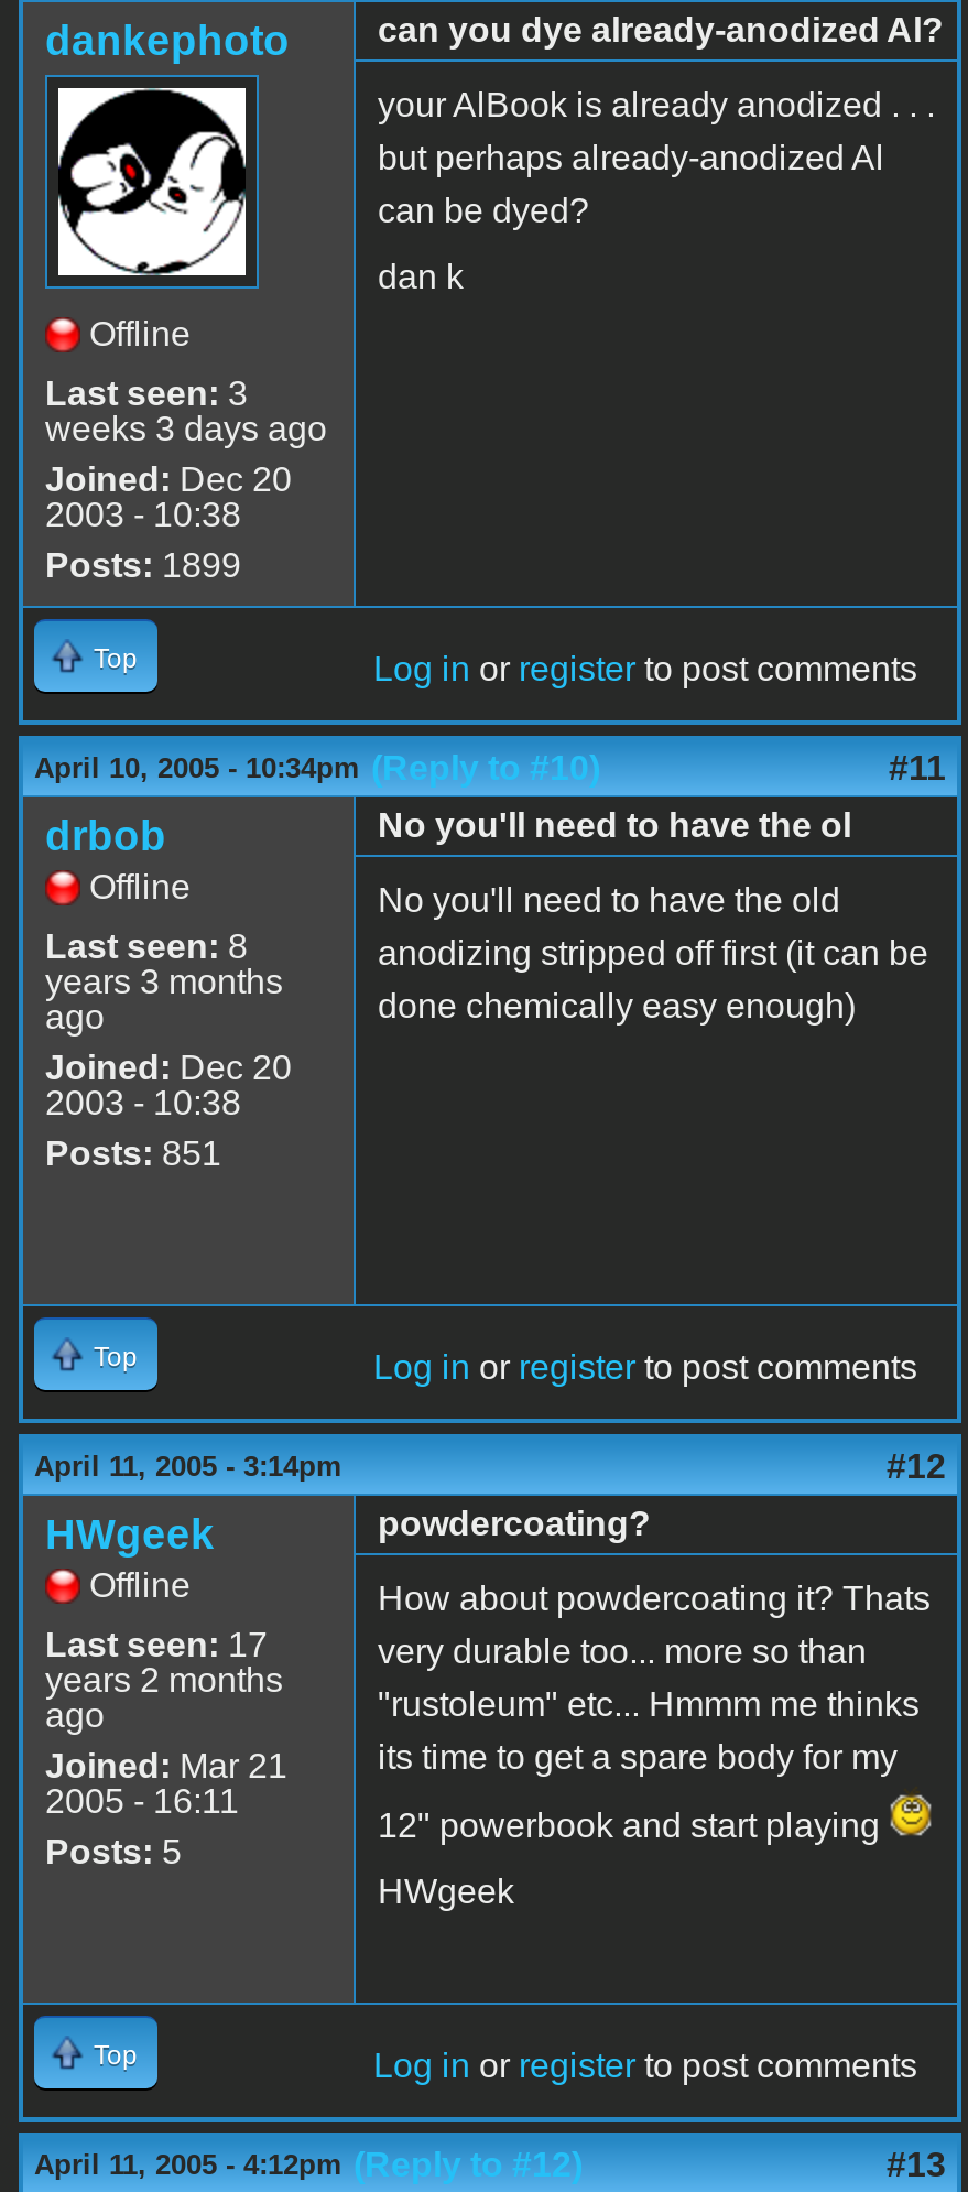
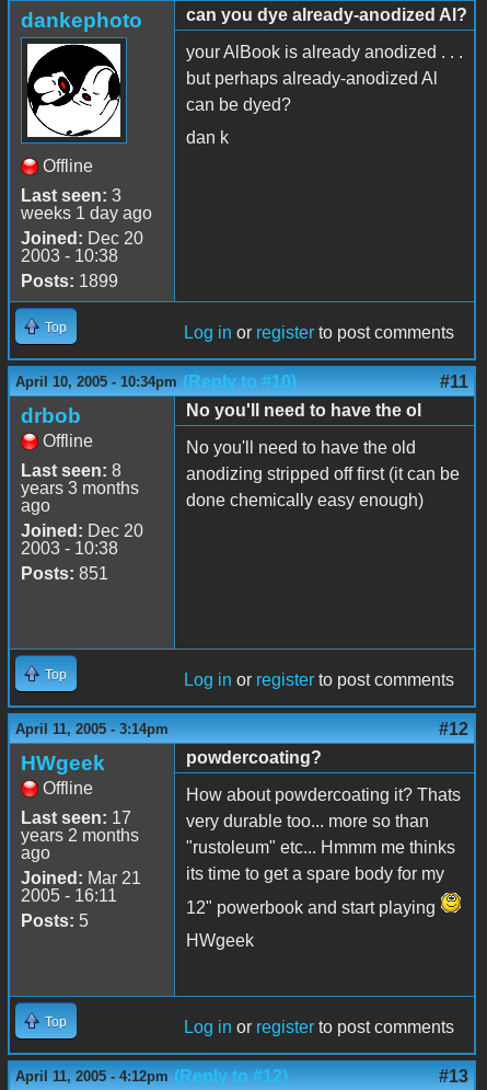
[45,410,327,447] weeks 3 days ago -> [21,204,152,222] weeks 1 day ago

